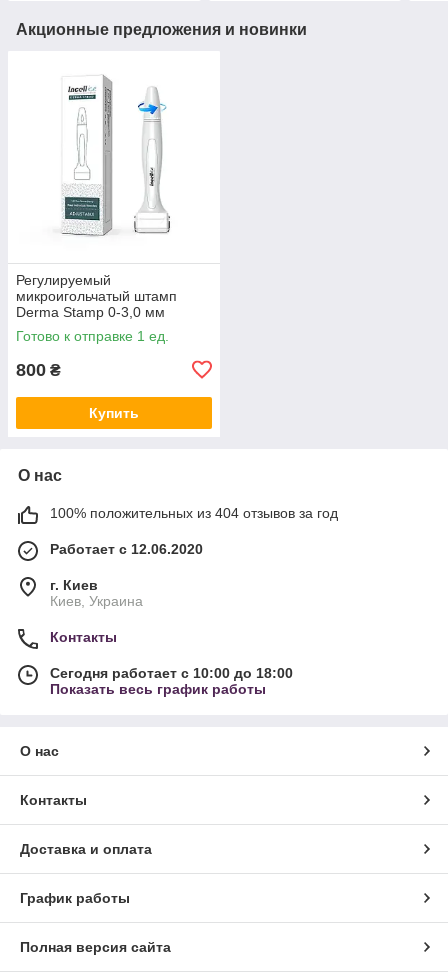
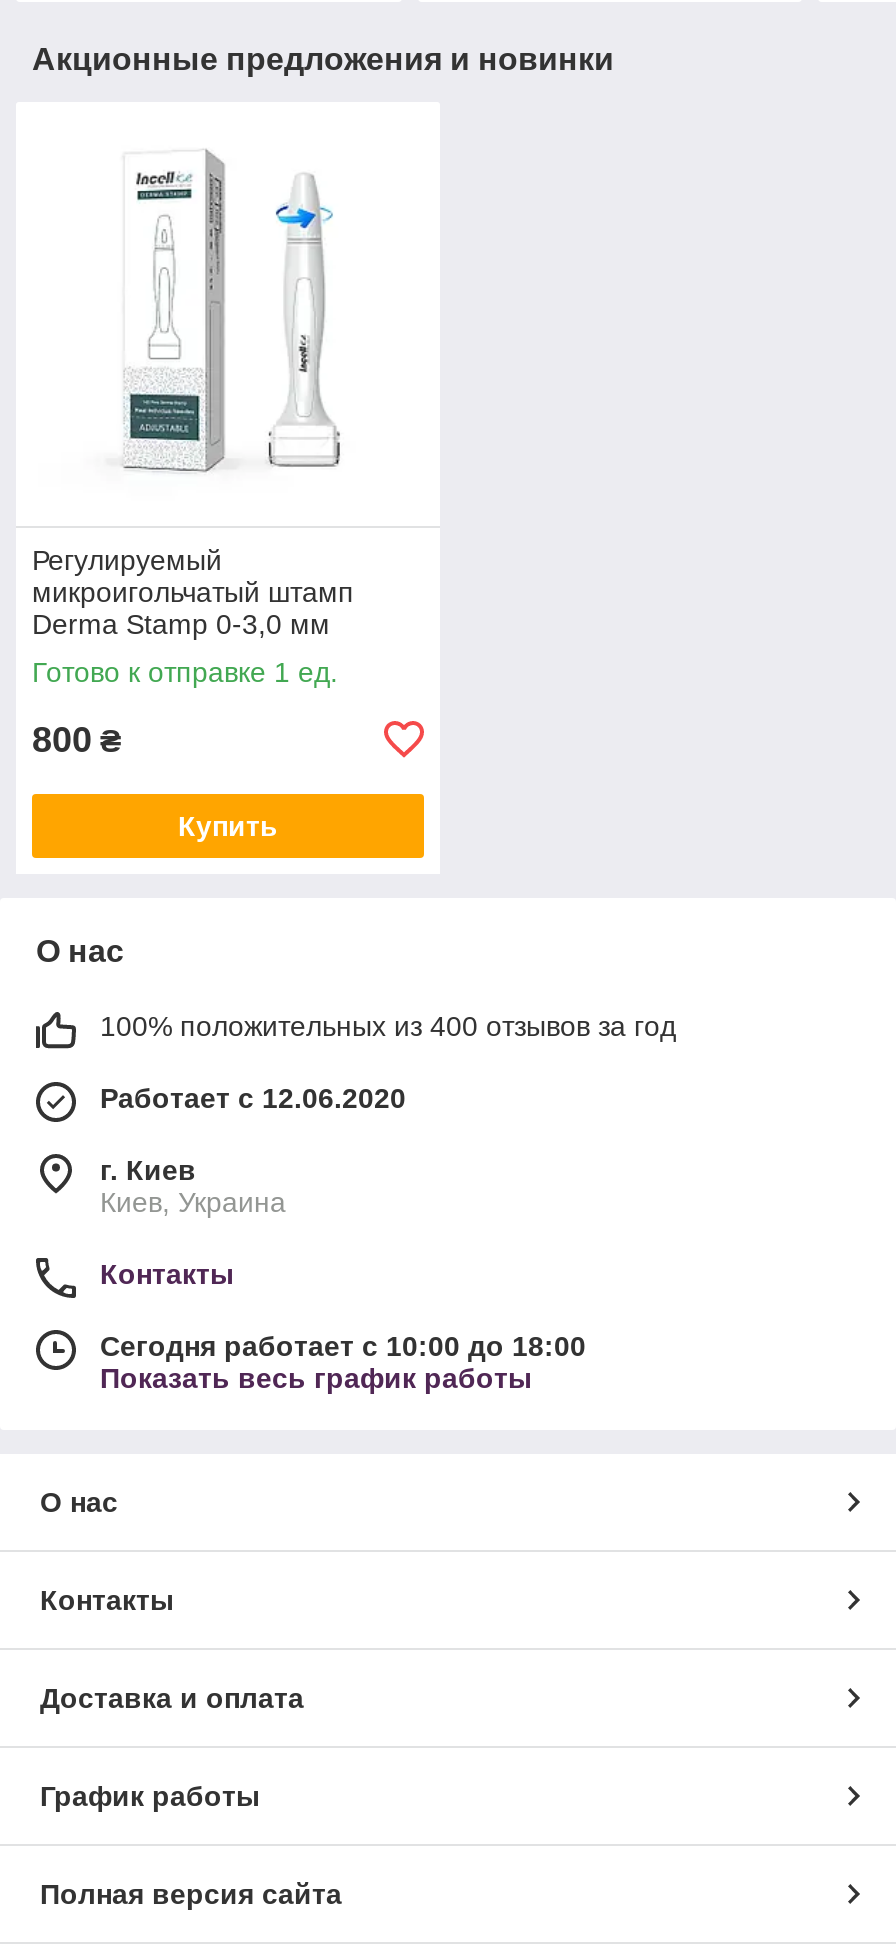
[50,505,338,521] 100% положительных из 404 отзывов за год -> [100,1010,676,1042] 100% положительных из 400 отзывов за год

